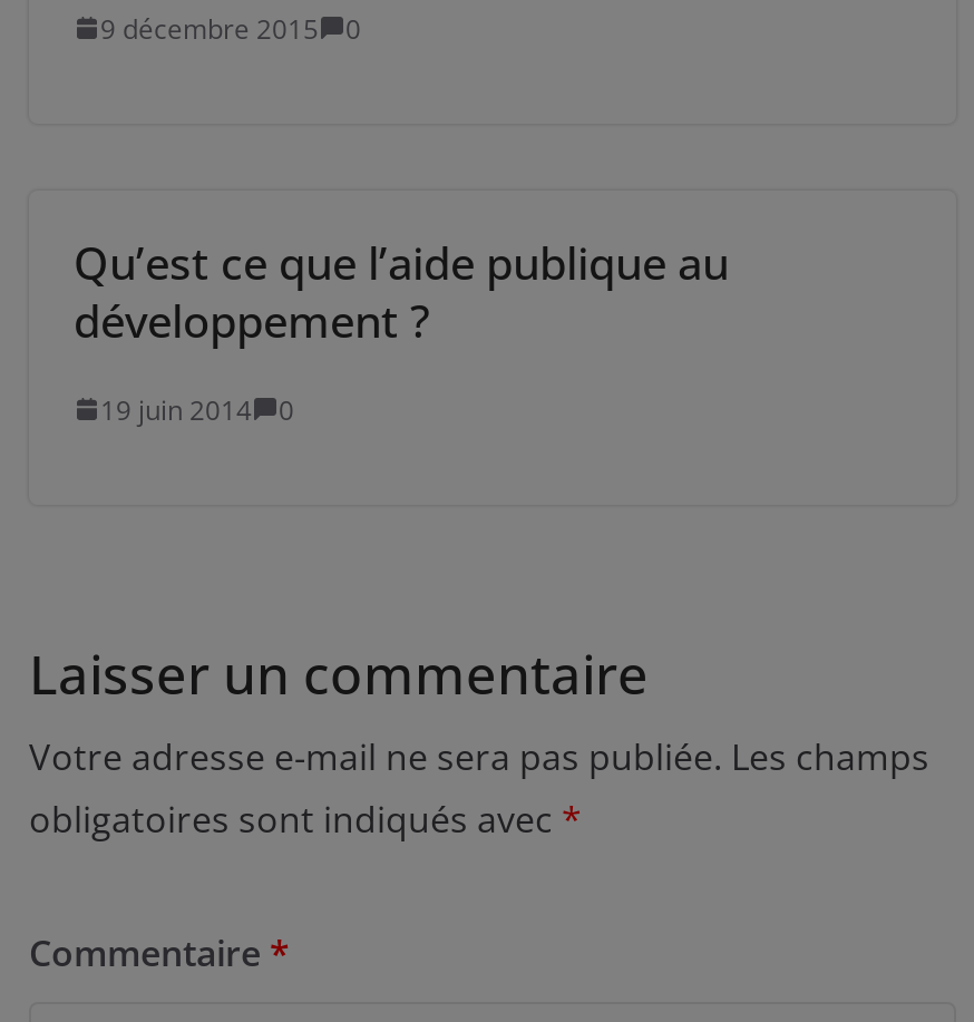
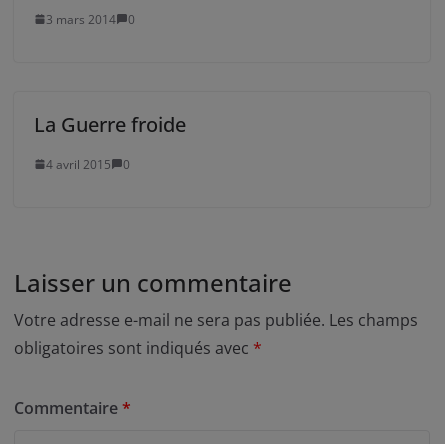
[100,10,361,48] 9 décembre 2015 0 -> [46,11,135,28] 3 mars 2014 0
[74,233,729,351] Qu’est ce que l’aide publique au | développement ? -> [34,111,186,138] La Guerre froide
[100,391,294,429] 19 juin 2014 0 -> [46,156,130,173] 4 avril 2015 0

